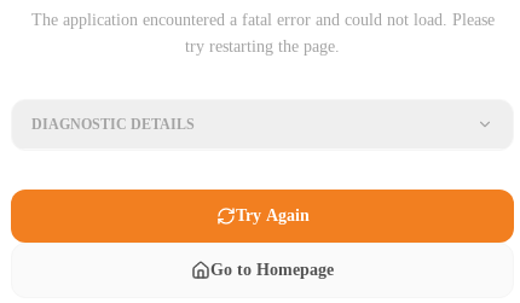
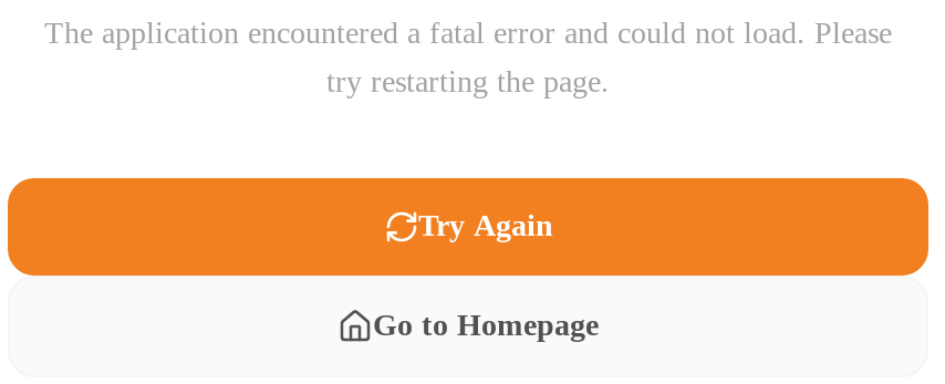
[31,116,195,133] DIAGNOSTIC DETAILS -> none

